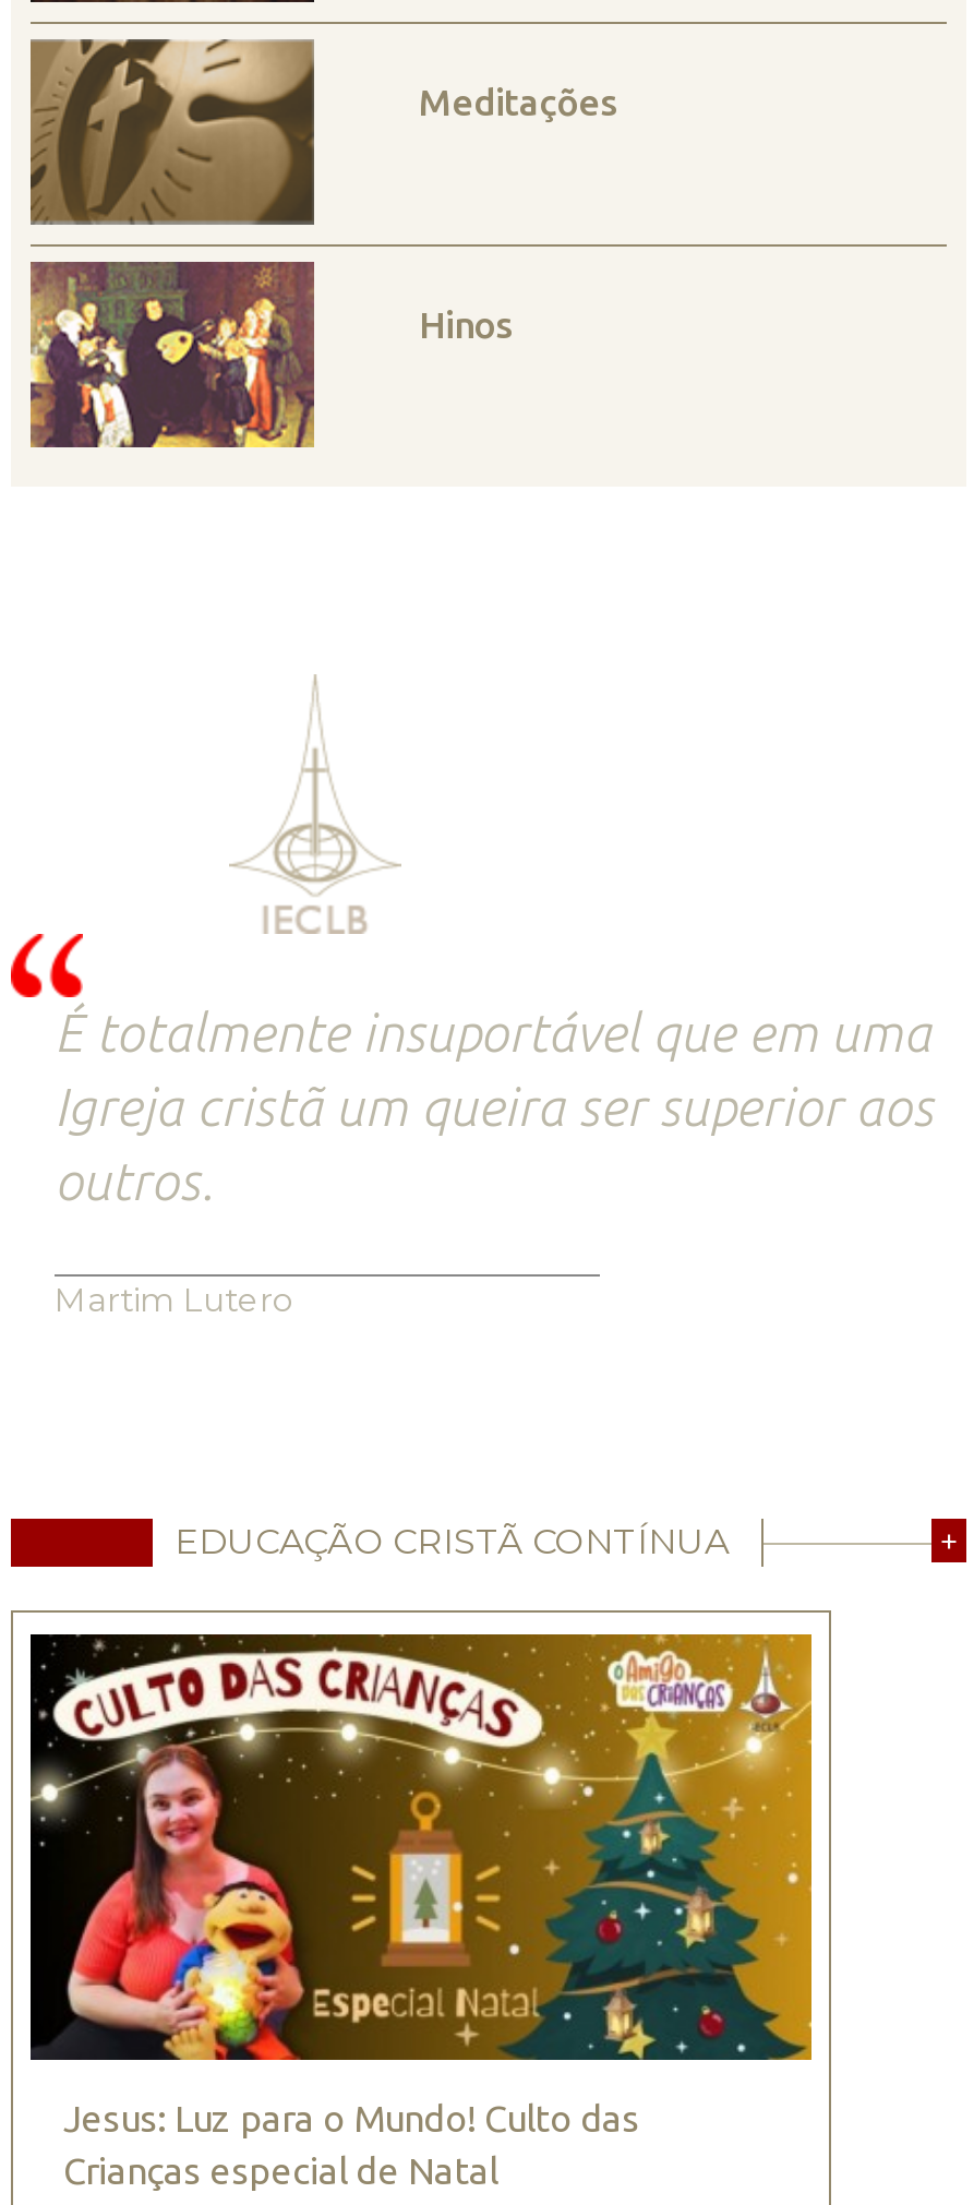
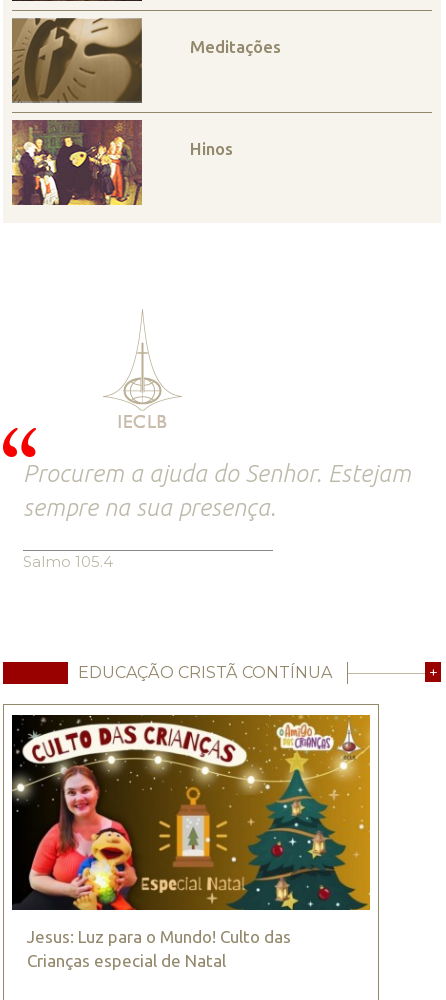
[55,1004,934,1211] É totalmente insuportável que em uma | Igreja cristã um queira ser superior aos | outros. -> [23,460,411,521] Procurem a ajuda do Senhor. Estejam | sempre na sua presença.
[55,1278,294,1320] Martim Lutero -> [23,552,113,571] Salmo 105.4

